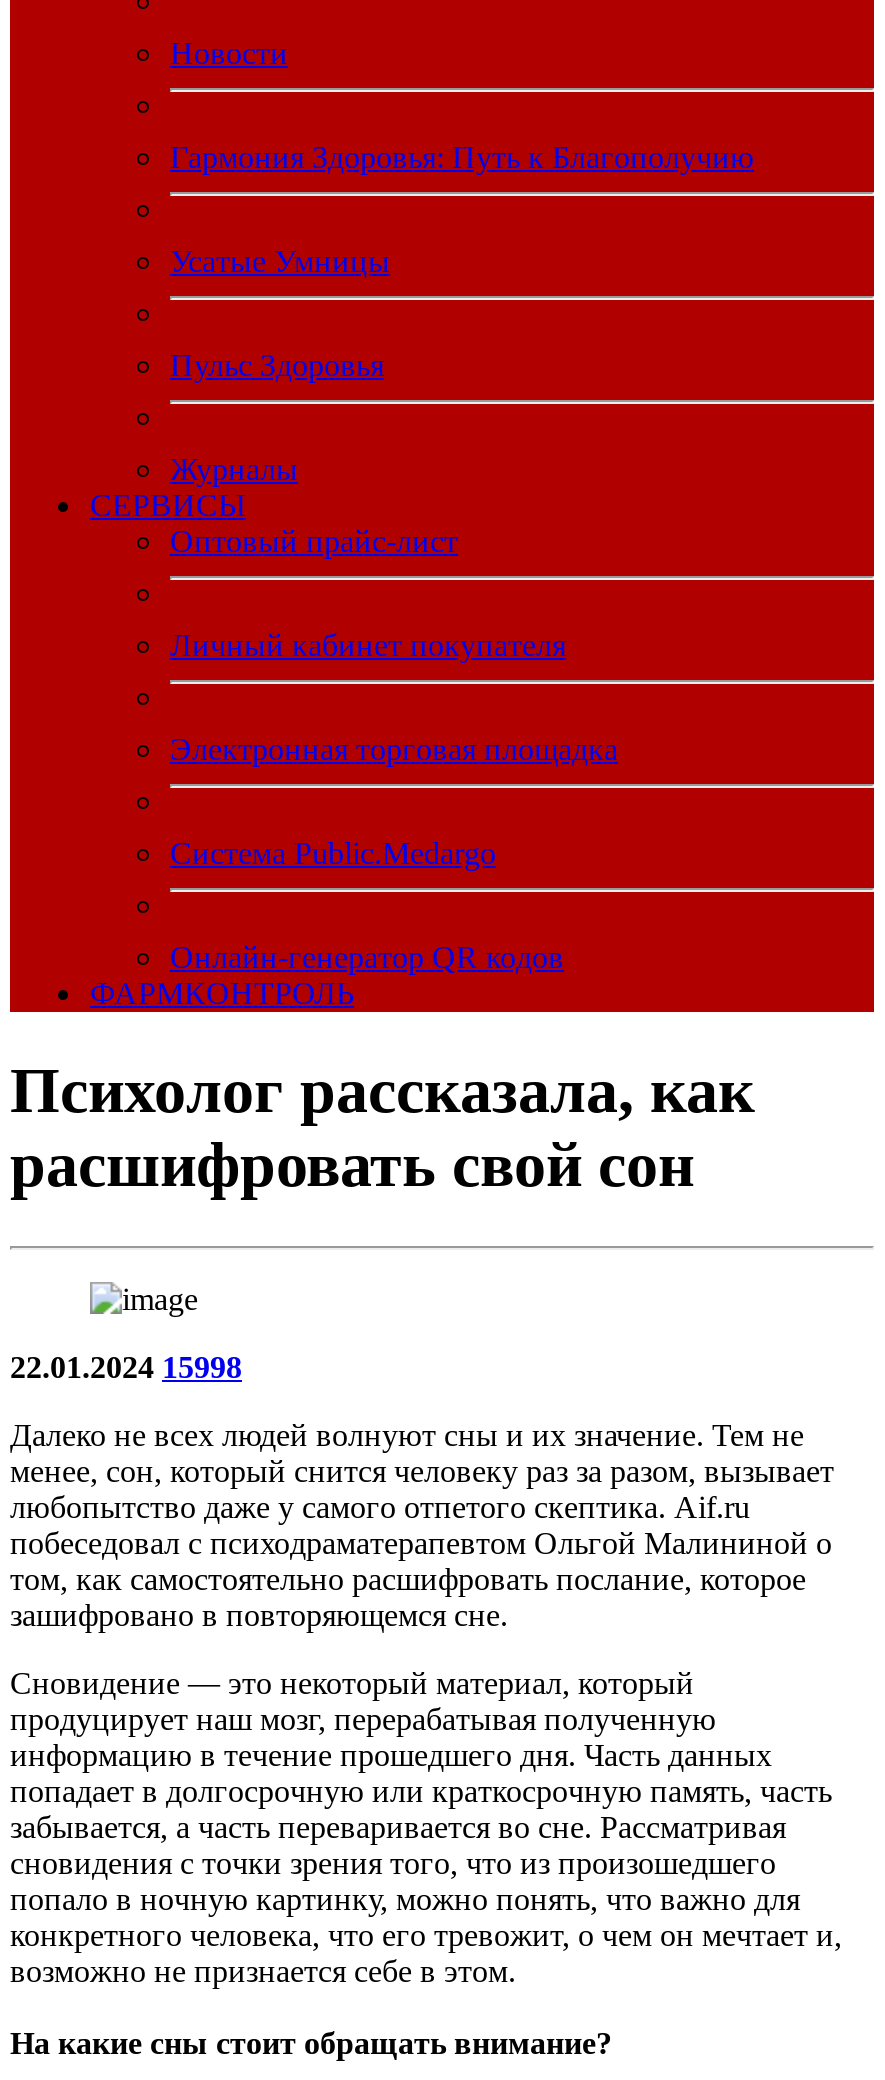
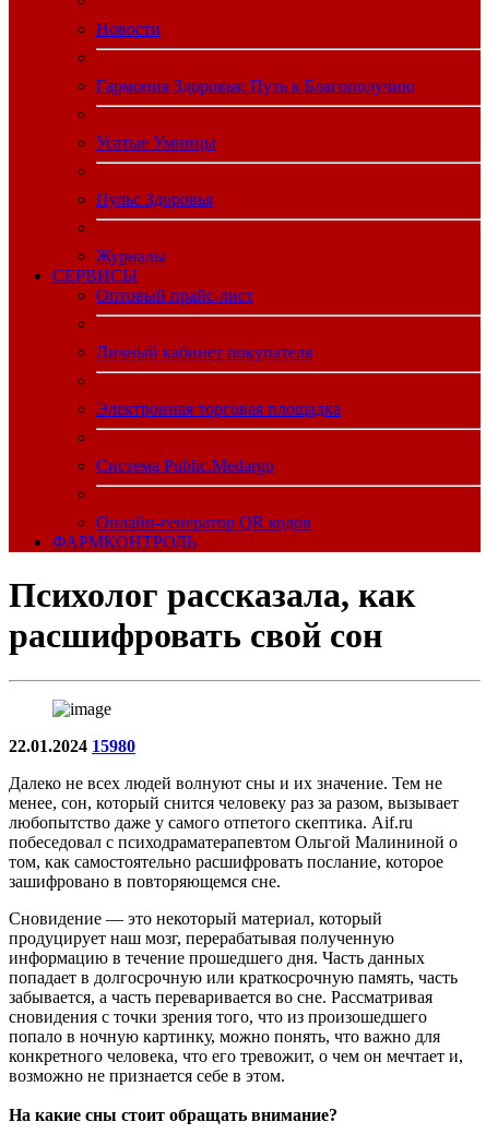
[10,1350,242,1384] 22.01.2024 15998 -> [9,737,135,755] 22.01.2024 15980

